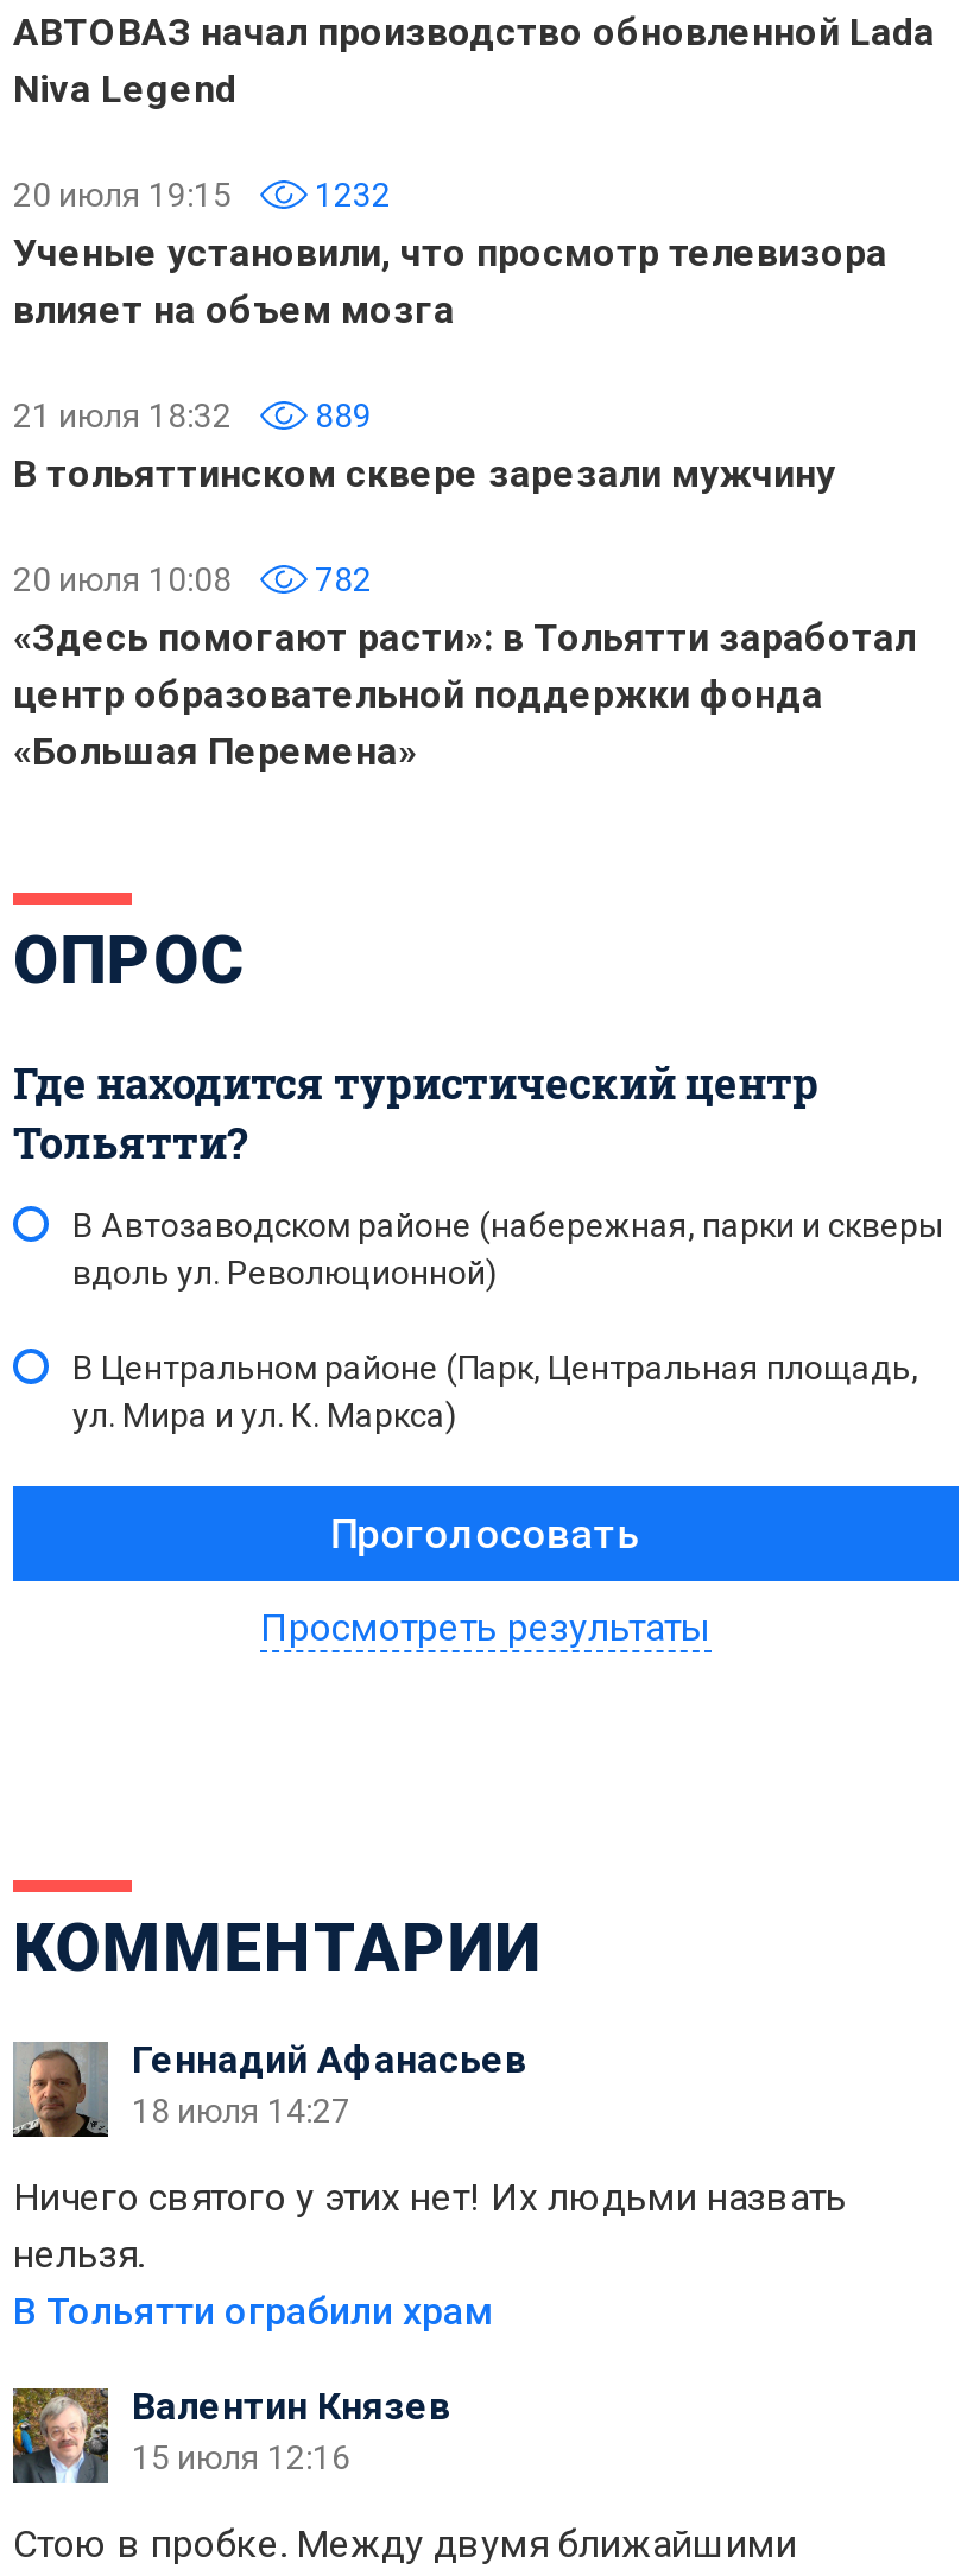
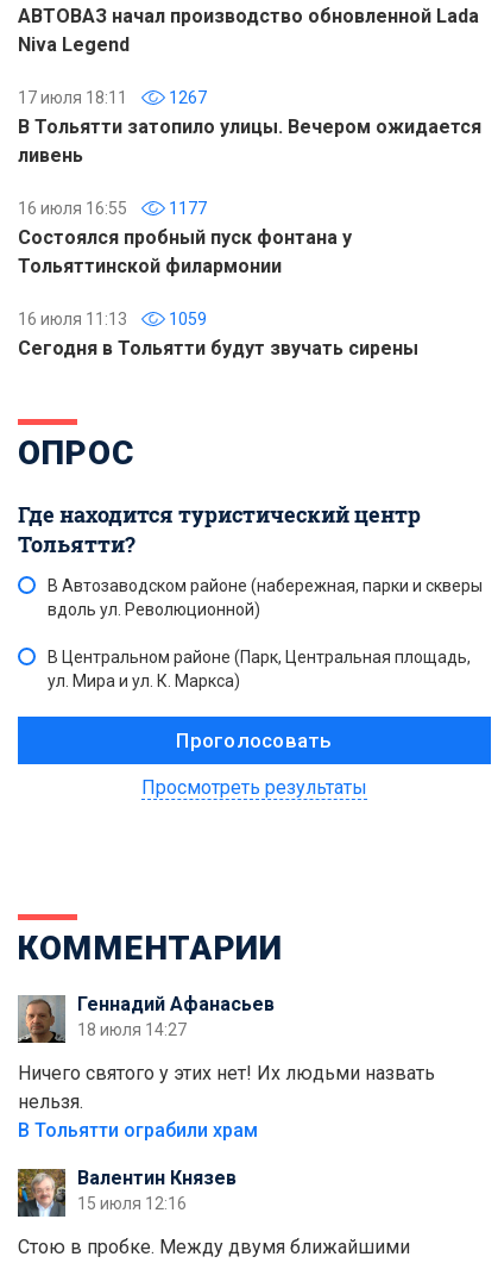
[13,175,887,332] 20 июля 19:15 | 1232 | Ученые установили, что просмотр телевизора | влияет на объем мозга -> [18,88,481,166] 17 июля 18:11 | 1267 | В Тольятти затопило улицы. Вечером ожидается | ливень
[13,396,835,496] 21 июля 18:32 | 889 | В тольяттинском сквере зарезали мужчину -> [18,199,352,277] 16 июля 16:55 | 1177 | Состоялся пробный пуск фонтана у | Тольяттинской филармонии
[13,560,916,774] 20 июля 10:08 | 782 | «Здесь помогают расти»: в Тольятти заработал | центр образовательной поддержки фонда | «Большая Перемена» -> [18,309,418,359] 16 июля 11:13 | 1059 | Сегодня в Тольятти будут звучать сирены

